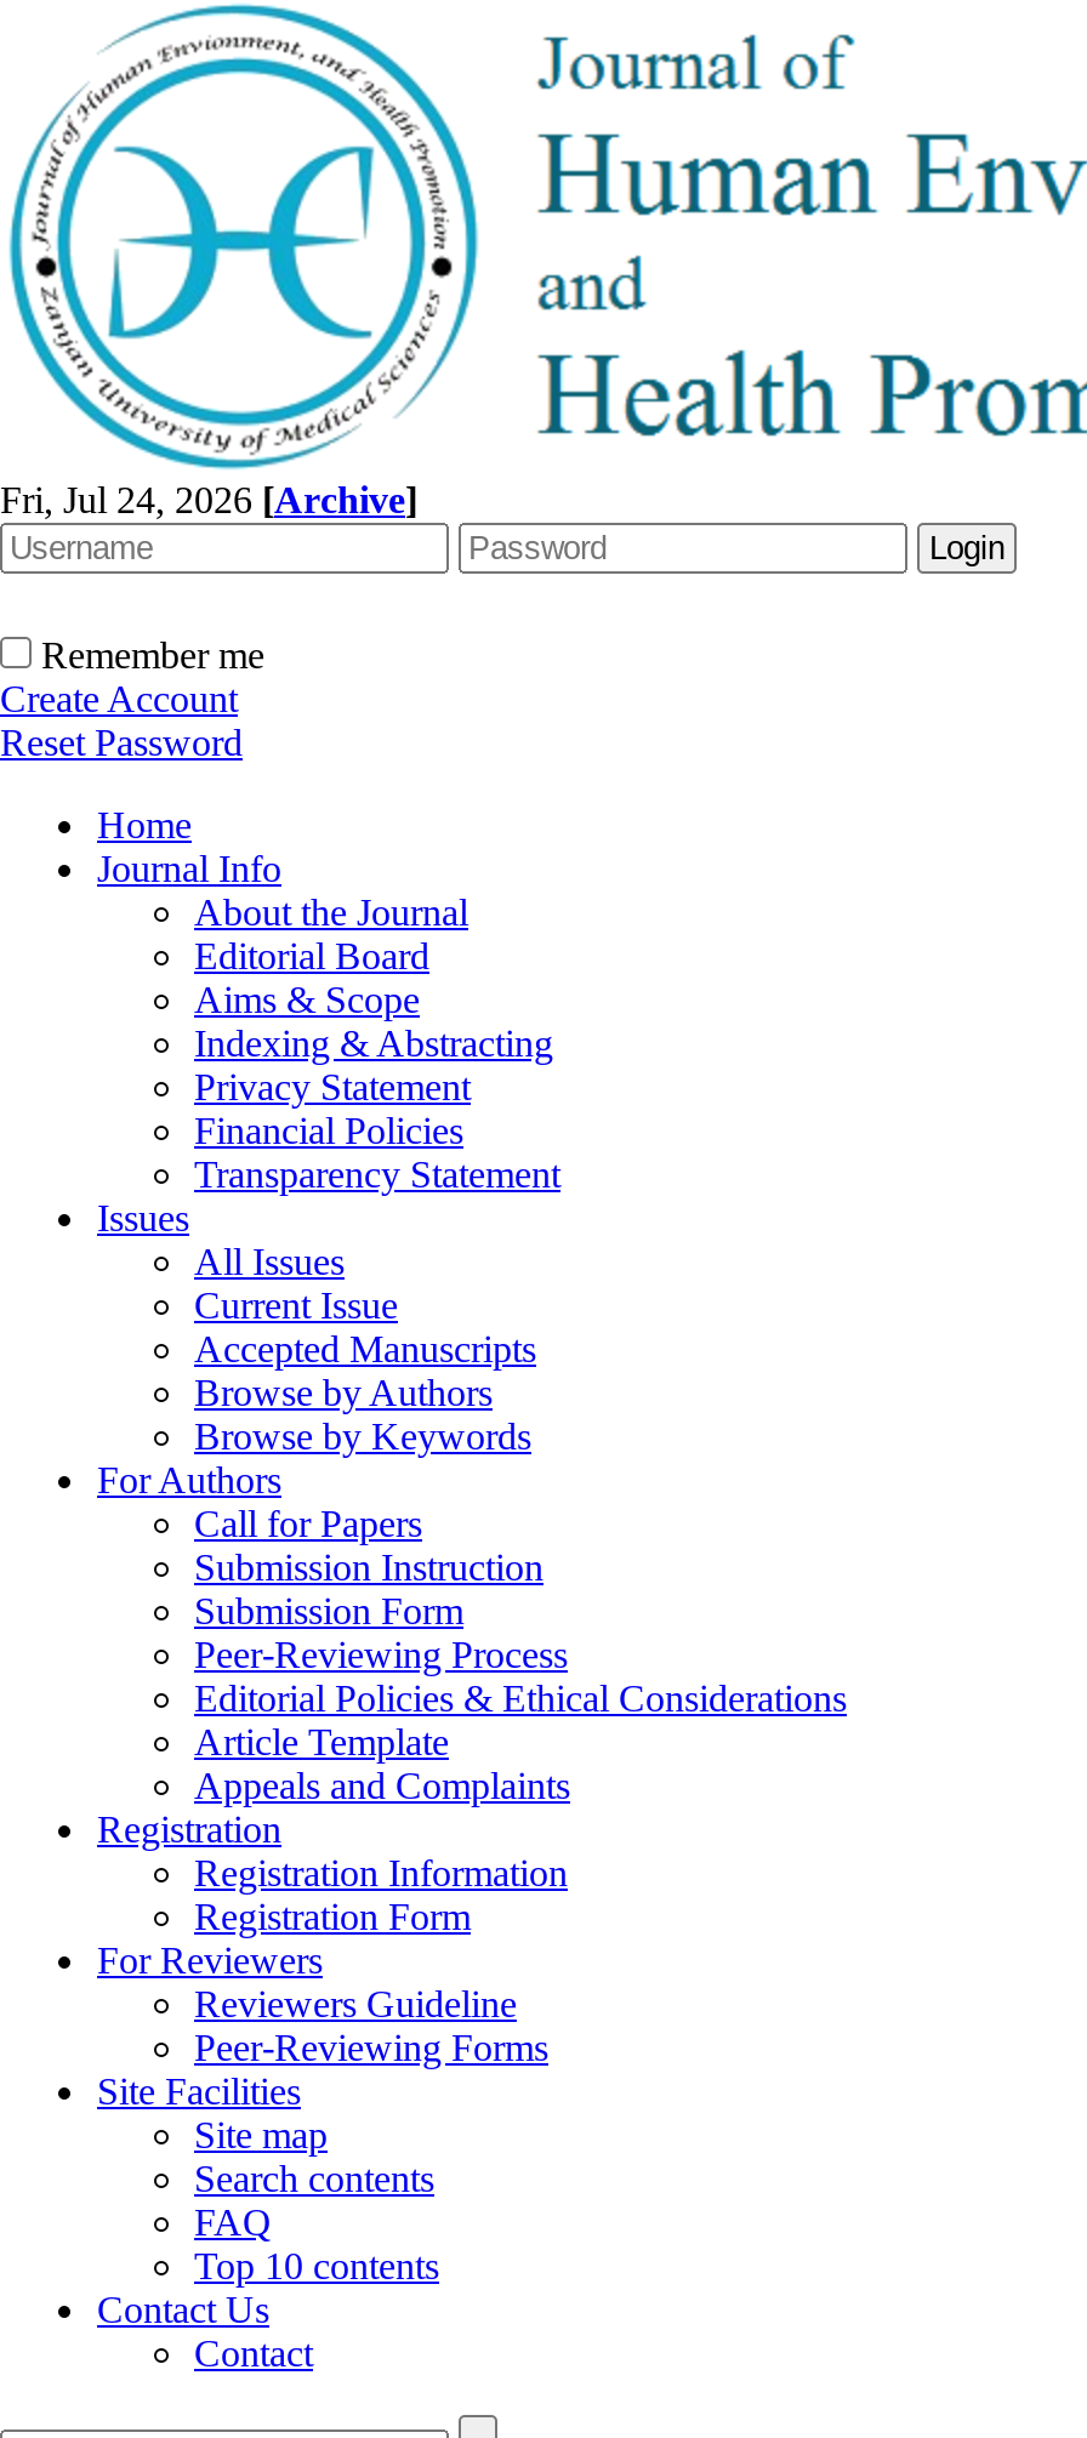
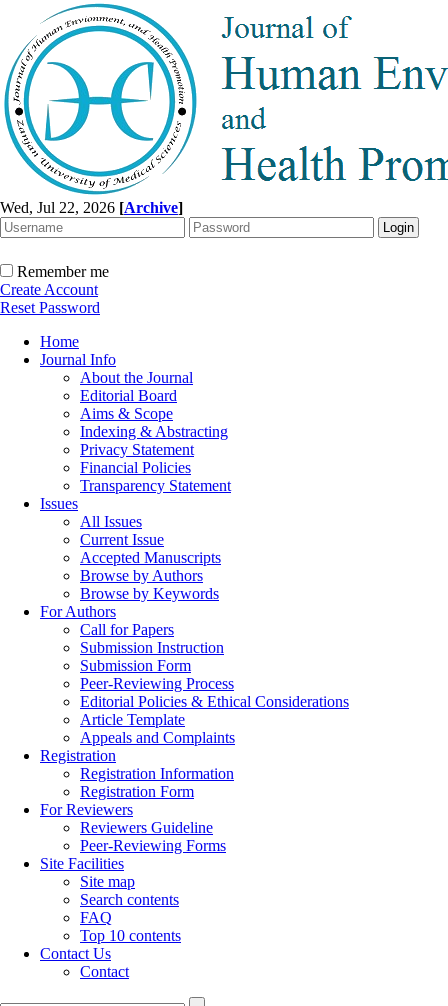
[0,479,417,520] Fri, Jul 24, 2026 [Archive] -> [0,199,183,216] Wed, Jul 22, 2026 [Archive]

